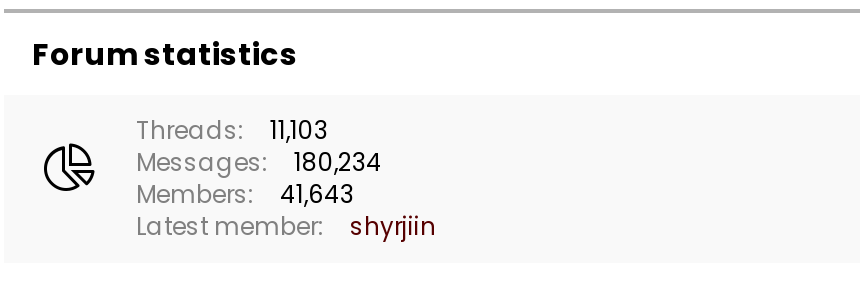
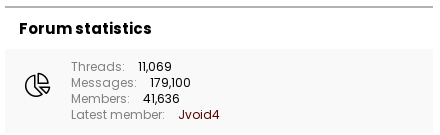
[136,113,328,147] Threads 11,103 -> [71,58,172,75] Threads 11,069
[136,145,382,179] Messages 180,234 -> [71,74,191,91] Messages 179,100
[136,177,354,211] Members 41,643 -> [71,90,180,107] Members 41,636
[350,209,436,243] shyrjiin -> [178,106,220,123] Jvoid4

